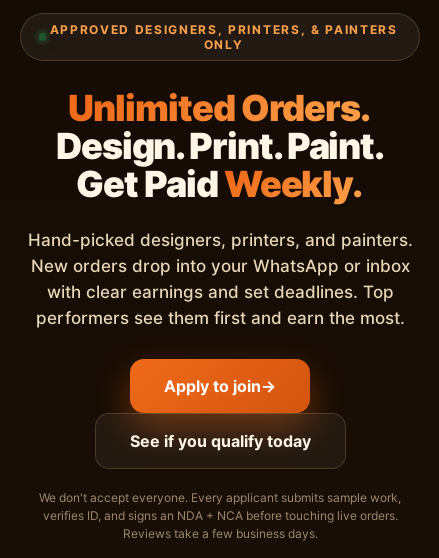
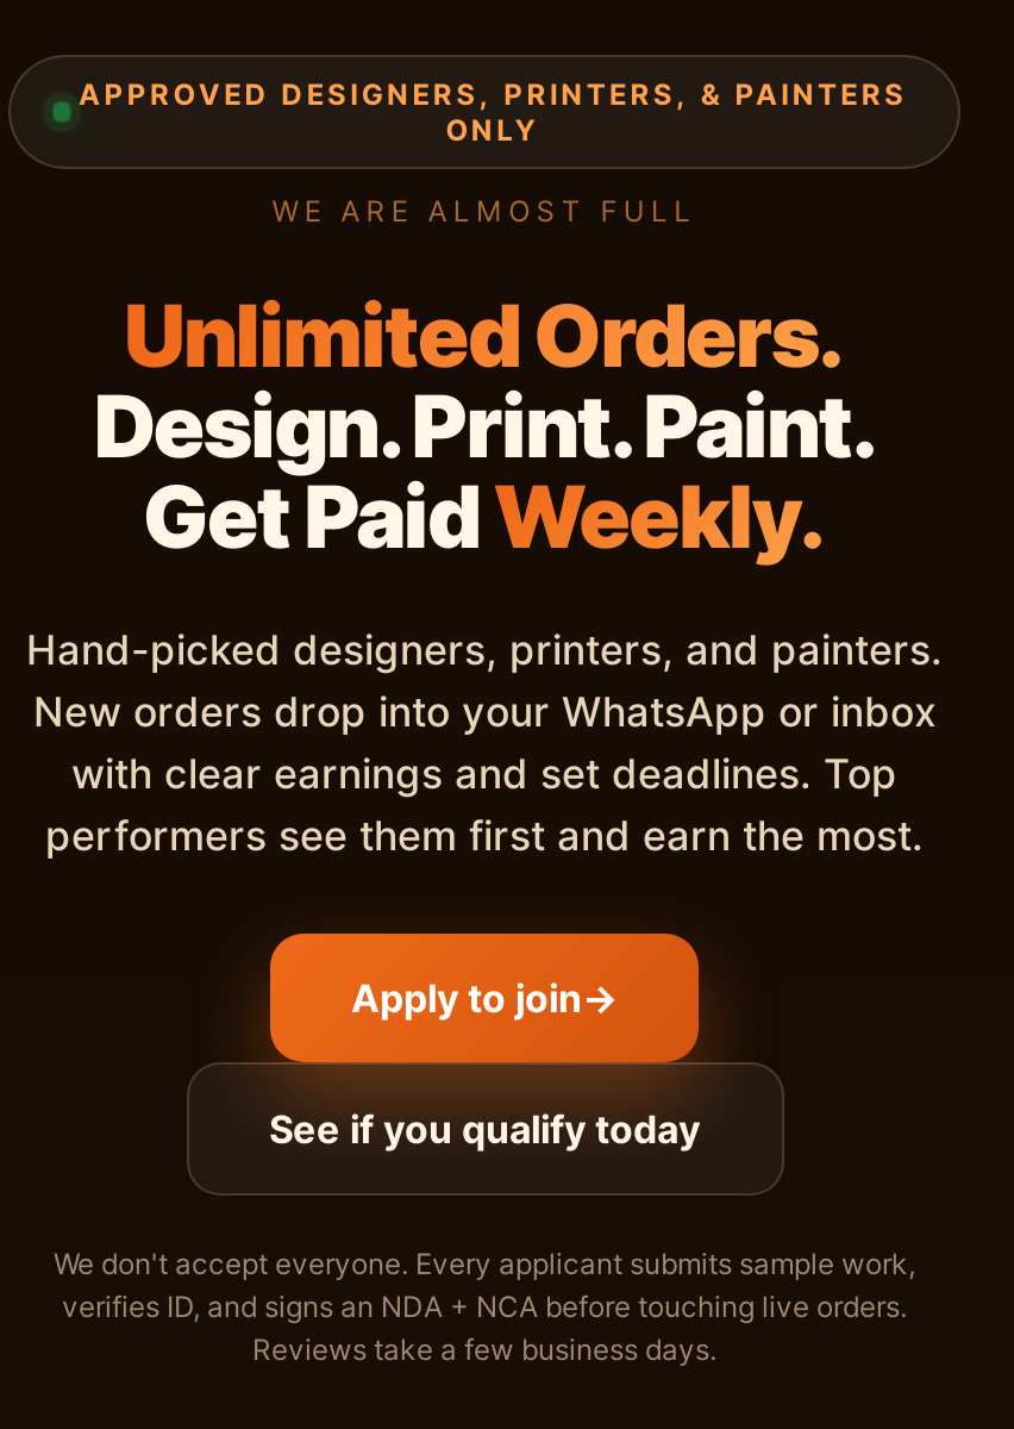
none -> [272,194,697,230] WE ARE ALMOST FULL

